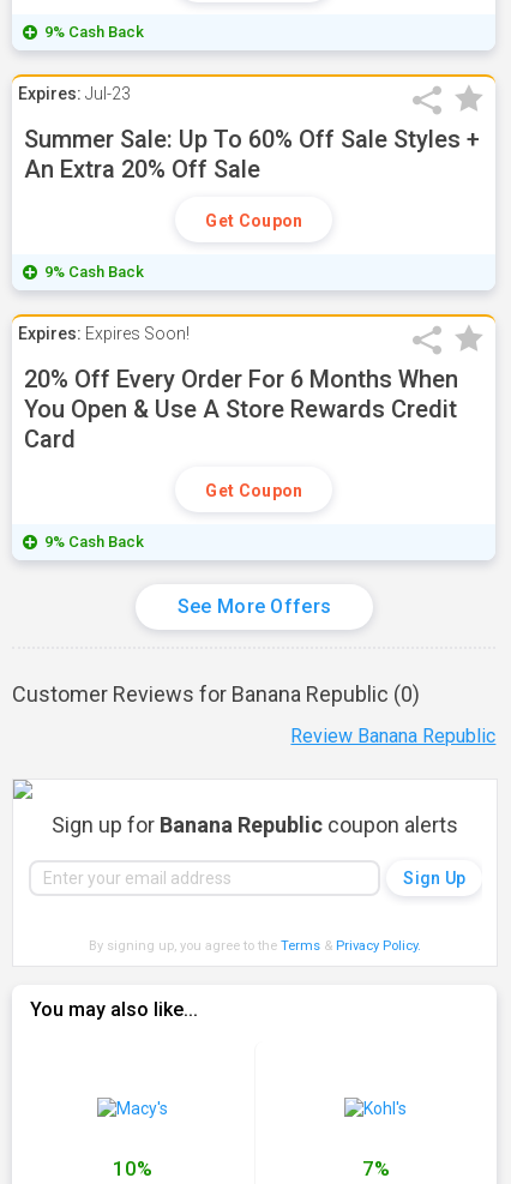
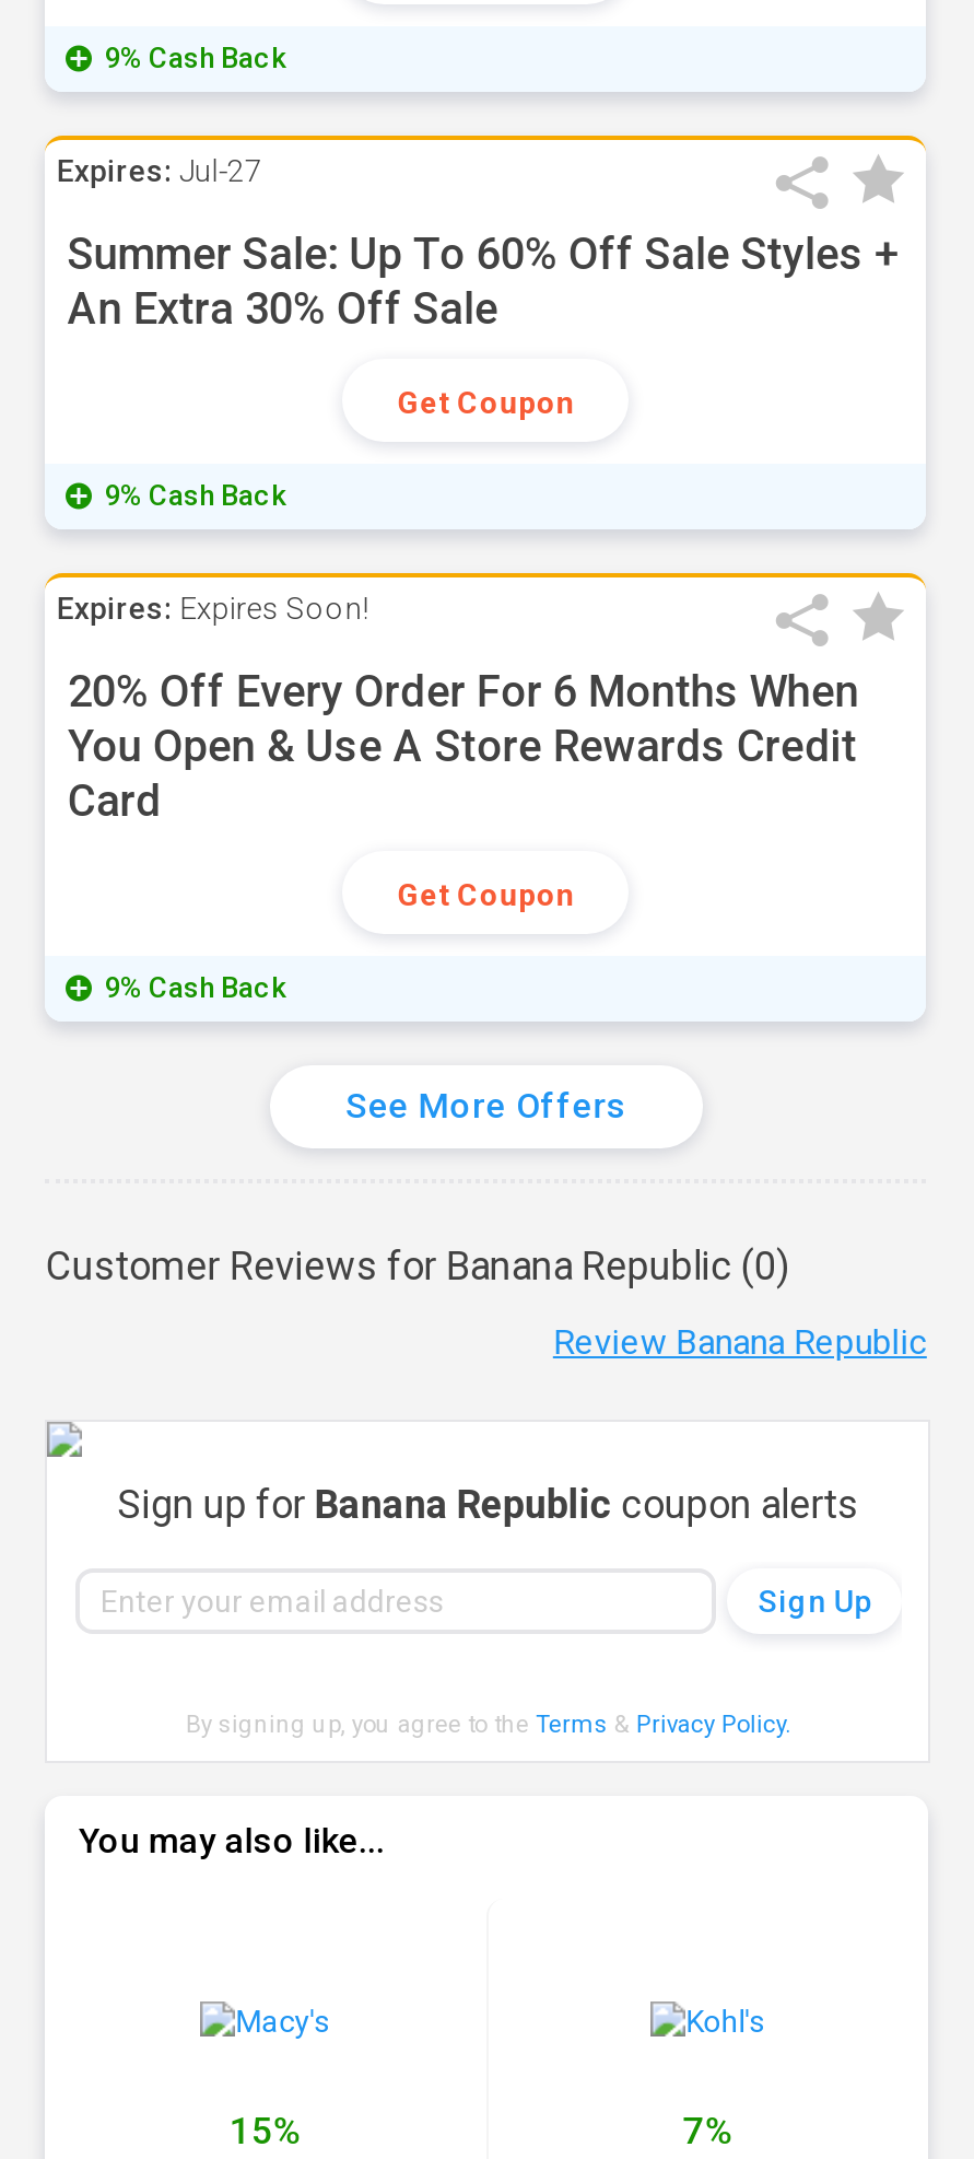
[18,84,131,103] Expires: Jul-23 -> [57,153,262,188] Expires: Jul-27
[24,155,261,184] An Extra 20% Off Sale -> [68,282,498,335] An Extra 30% Off Sale
[113,1157,153,1181] 10% -> [229,2109,301,2153] 15%

